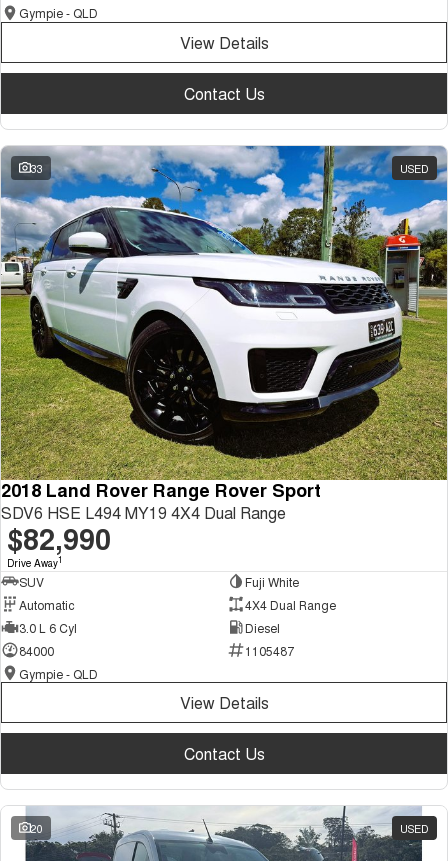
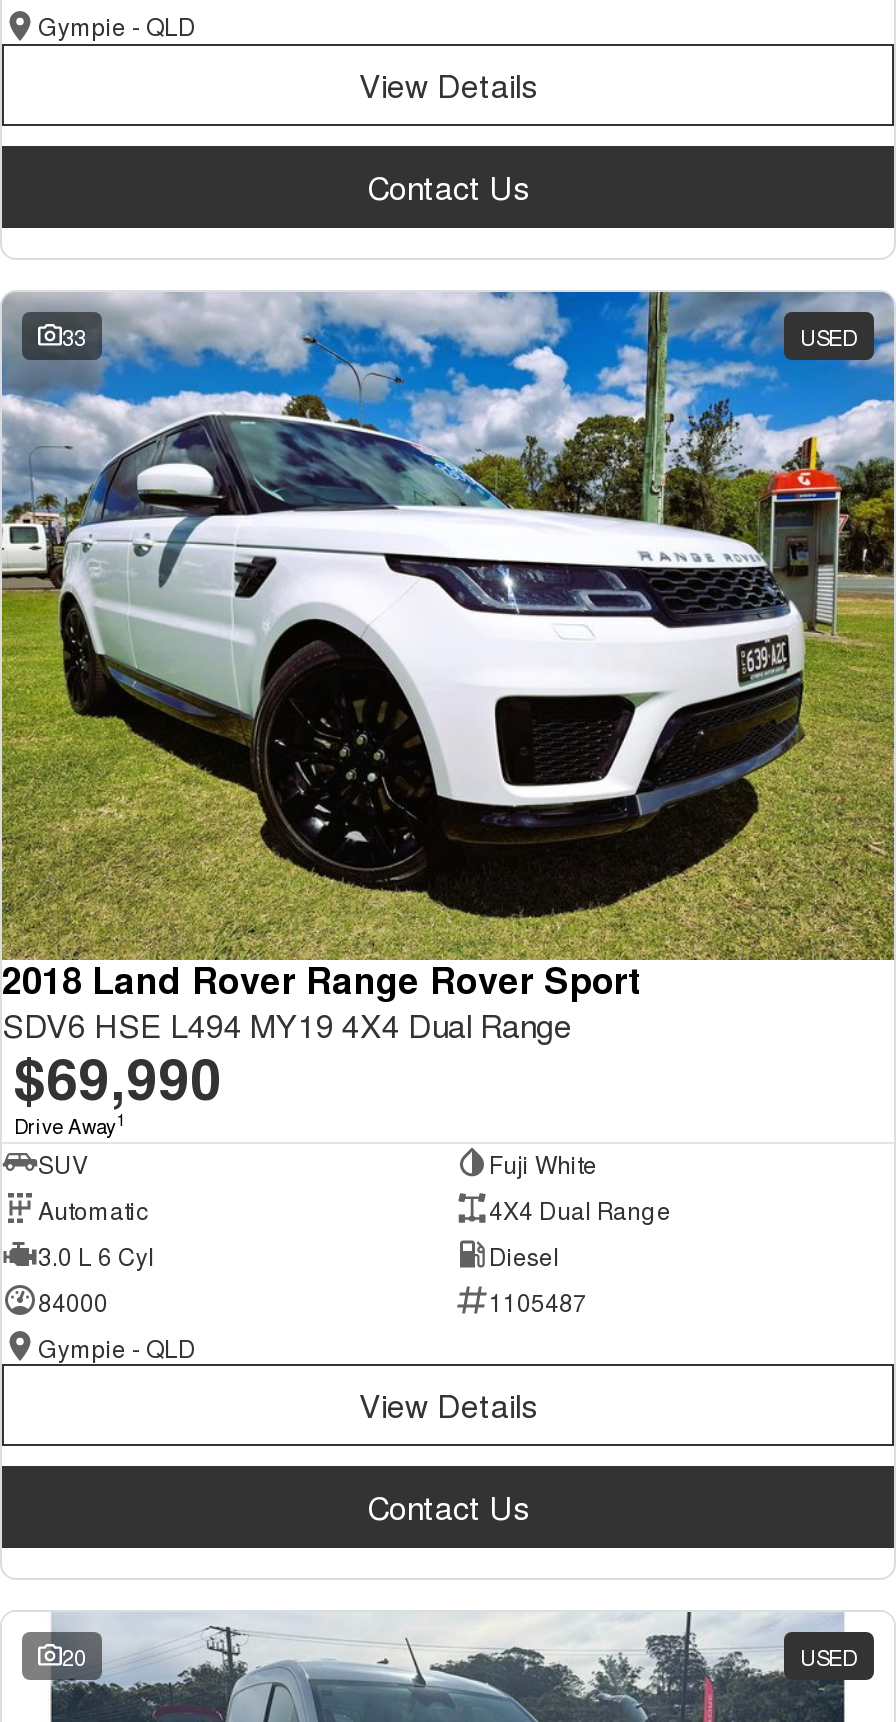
[7,518,111,559] $82,990 -> [14,1037,222,1119] $69,990

